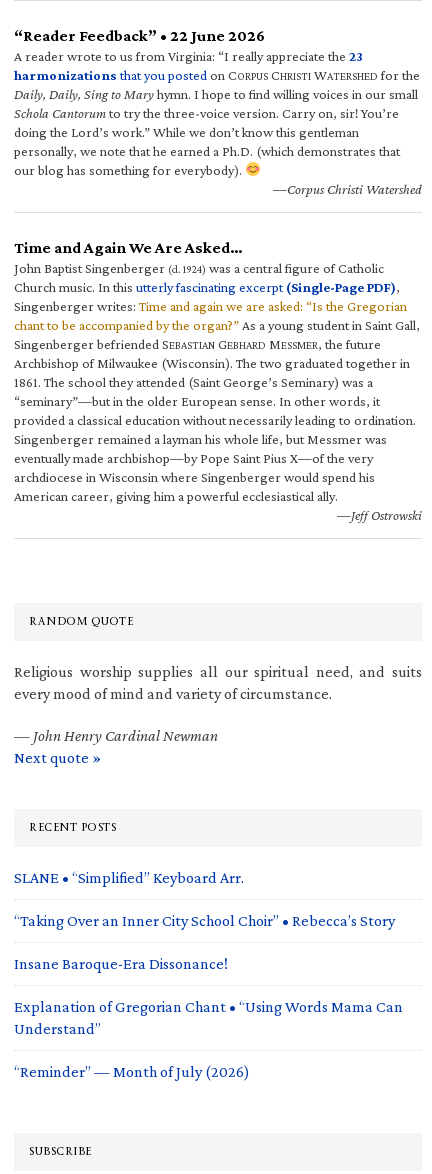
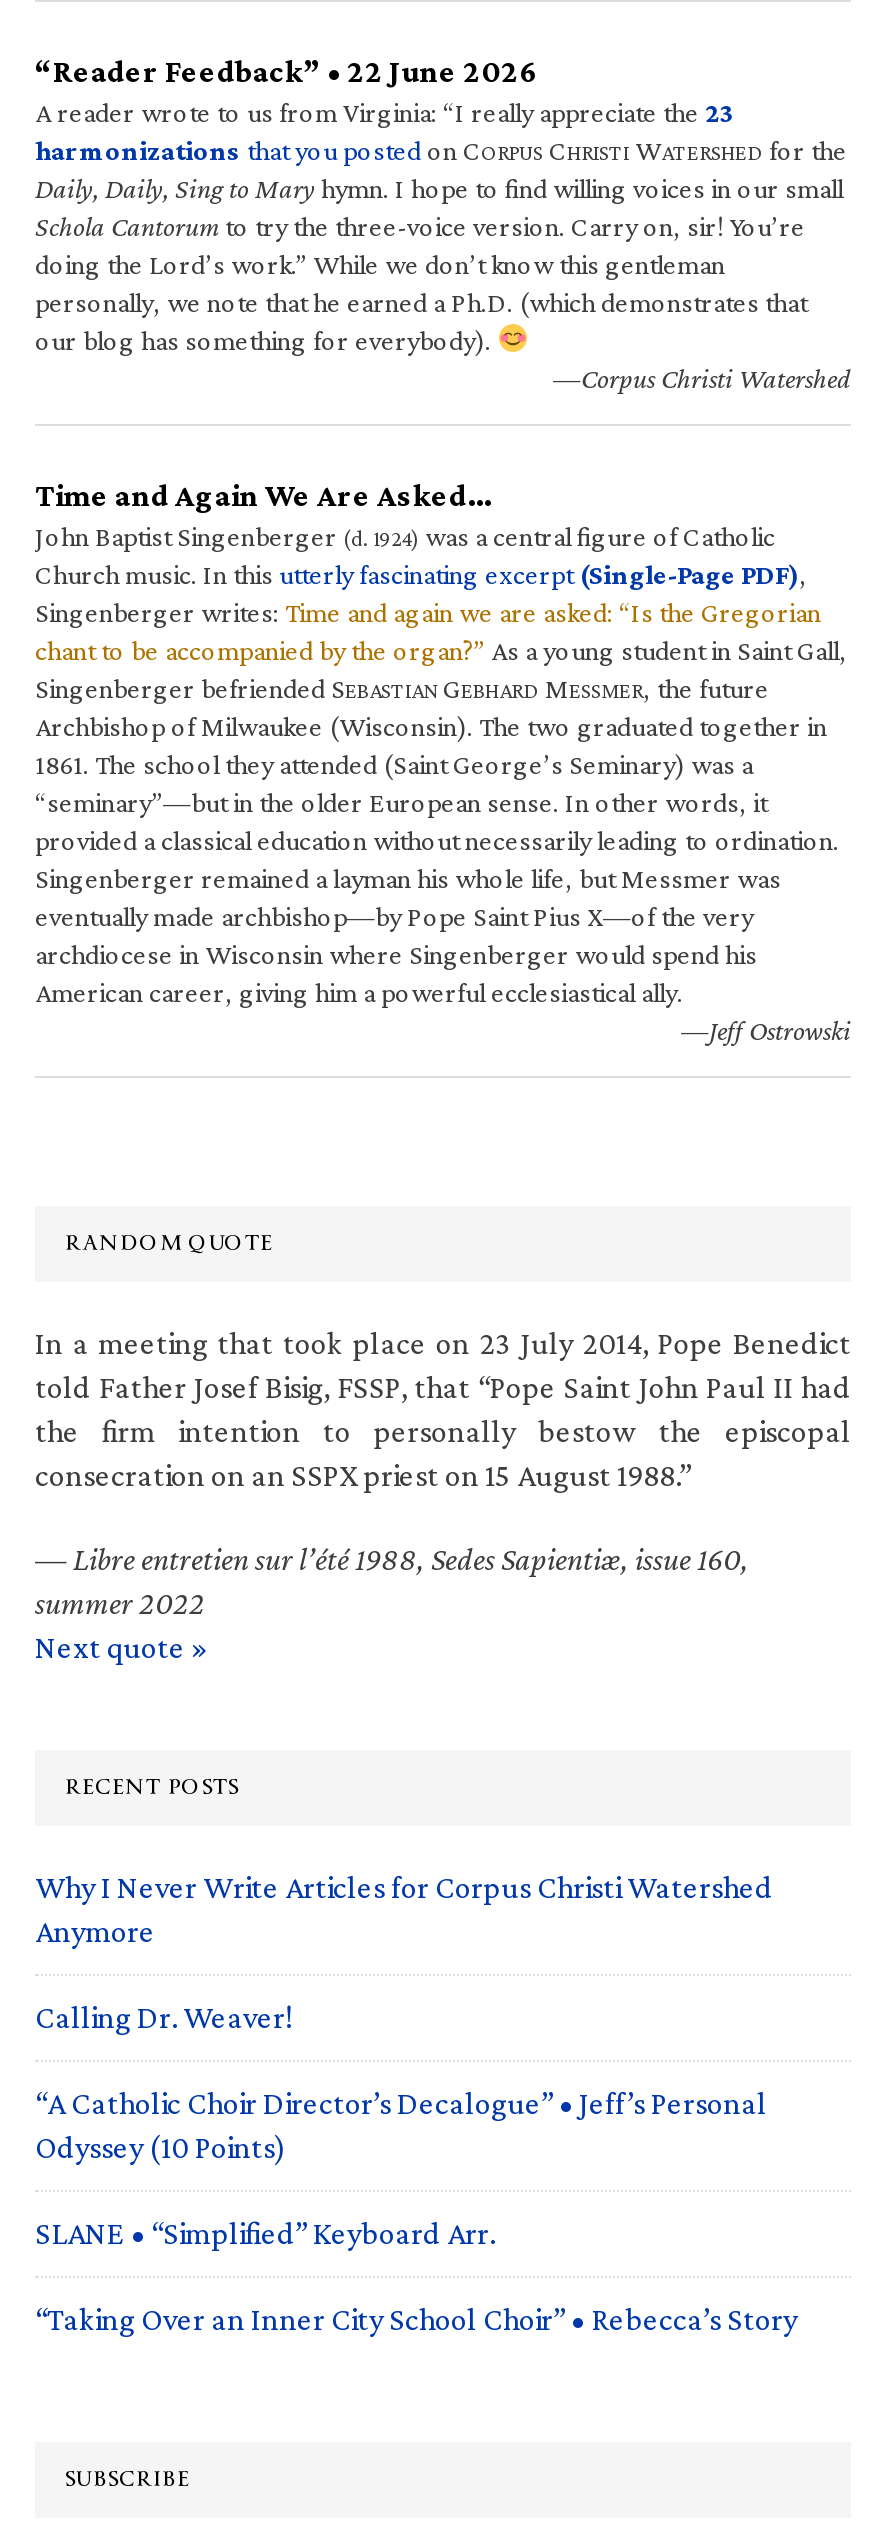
[14,663,422,702] Religious worship supplies all our spiritual need, and suits | every mood of mind and variety of circumstance. -> [35,1326,851,1492] In a meeting that took place on 23 July 2014, Pope Benedict | told Father Josef Bisig, FSSP, that “Pope Saint John Paul II had | the firm intention to personally bestow the episcopal | consecration on an SSPX priest on 15 August 1988.”
[14,727,218,744] — John Henry Cardinal Newman -> [35,1542,749,1620] — Libre entretien sur l’été 1988, Sedes Sapientiæ, issue 160, | summer 2022
none -> [35,1870,773,2164] Why I Never Write Articles for Corpus Christi Watershed | Anymore | Calling Dr. Weaver! | “A Catholic Choir Director’s Decalogue” • Jeff’s Personal | Odyssey (10 Points)
moved [14,869,395,929] -> [35,2216,797,2336]: SLANE • “Simplified” Keyboard Arr. | “Taking Over an Inner City School Choir” • Rebecca’s Story
[14,955,403,1080] Insane Baroque-Era Dissonance! | Explanation of Gregorian Chant • “Using Words Mama Can | Understand” | “Reminder” — Month of July (2026) -> none

